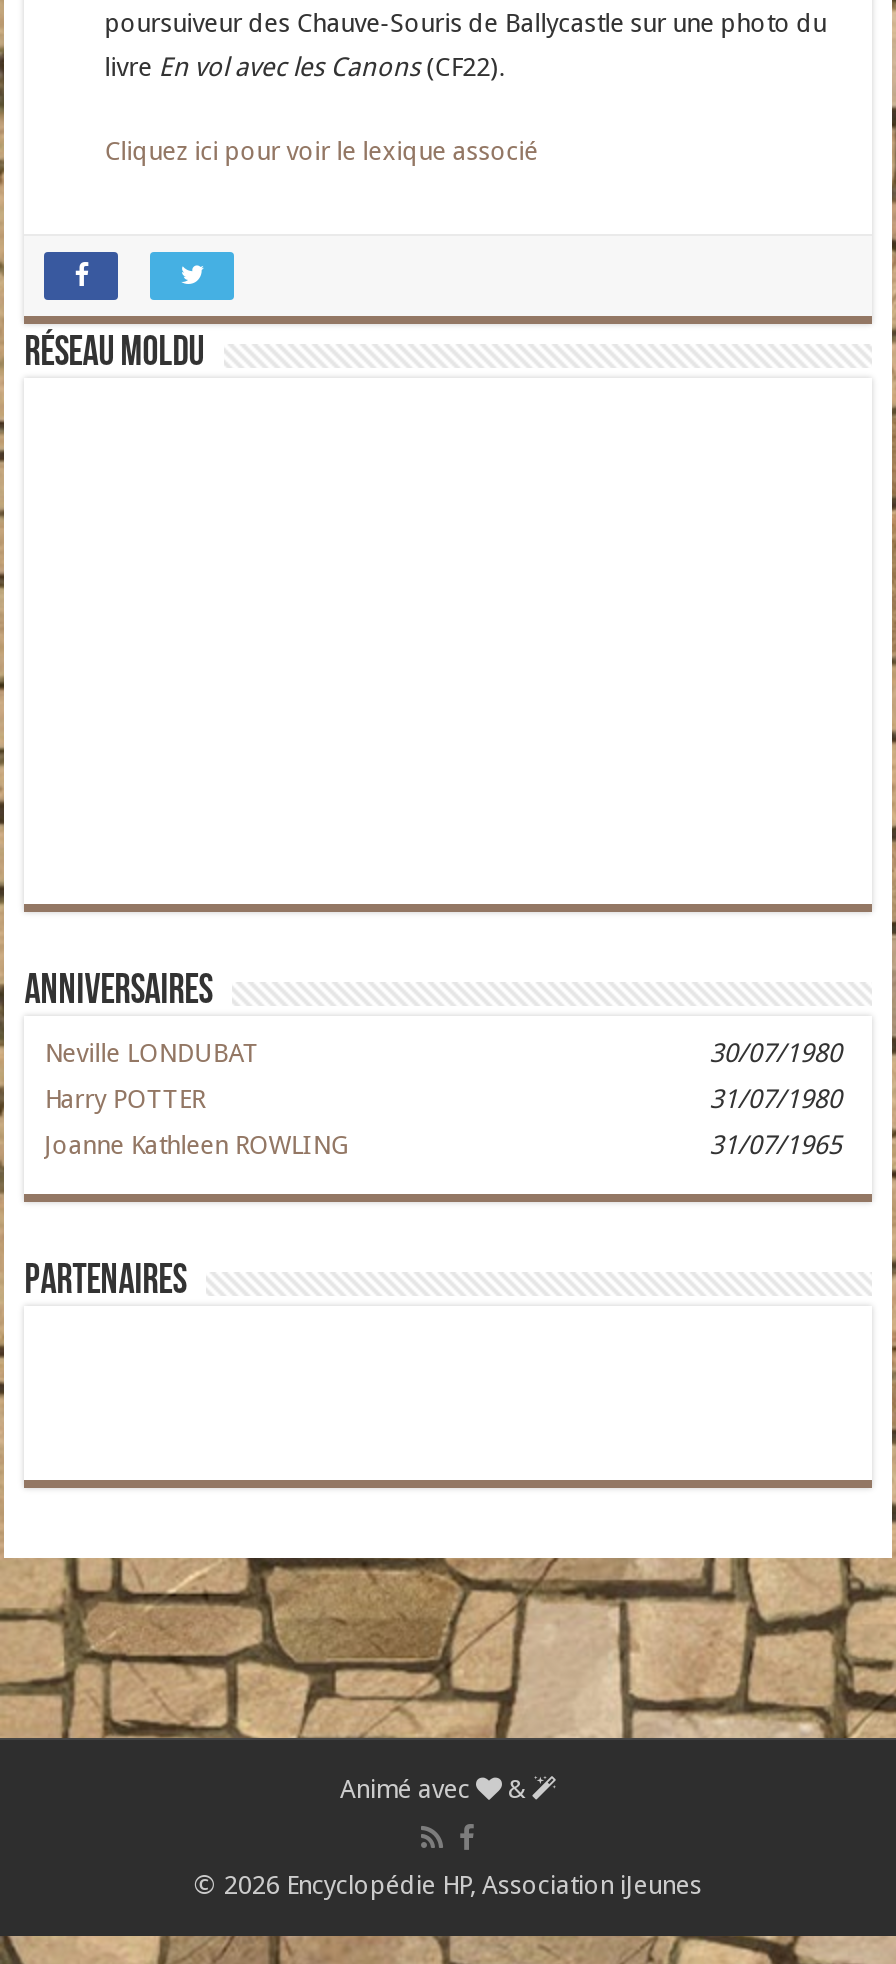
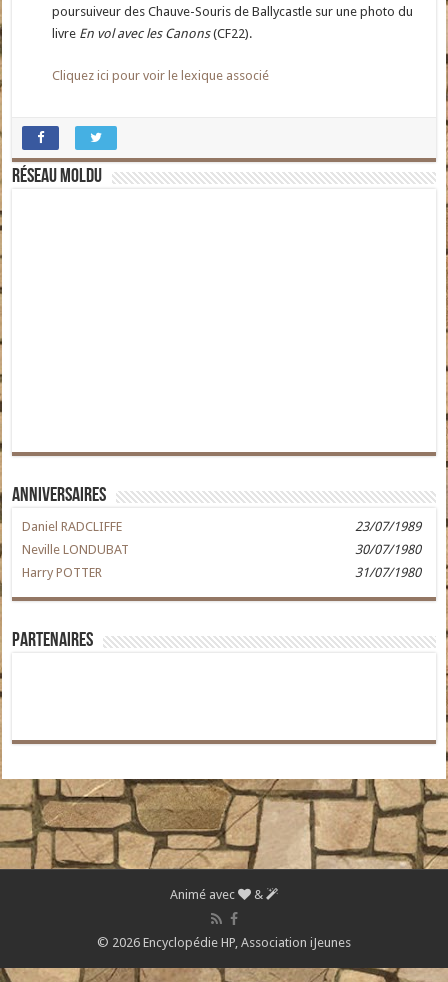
none -> [22,519,421,534] Daniel RADCLIFFE | 23/07/1989
moved [44,1038,842,1114] -> [22,542,421,580]: Neville LONDUBAT | 30/07/1980 | Harry POTTER | 31/07/1980
[44,1130,842,1160] Joanne Kathleen ROWLING | 31/07/1965 -> none

